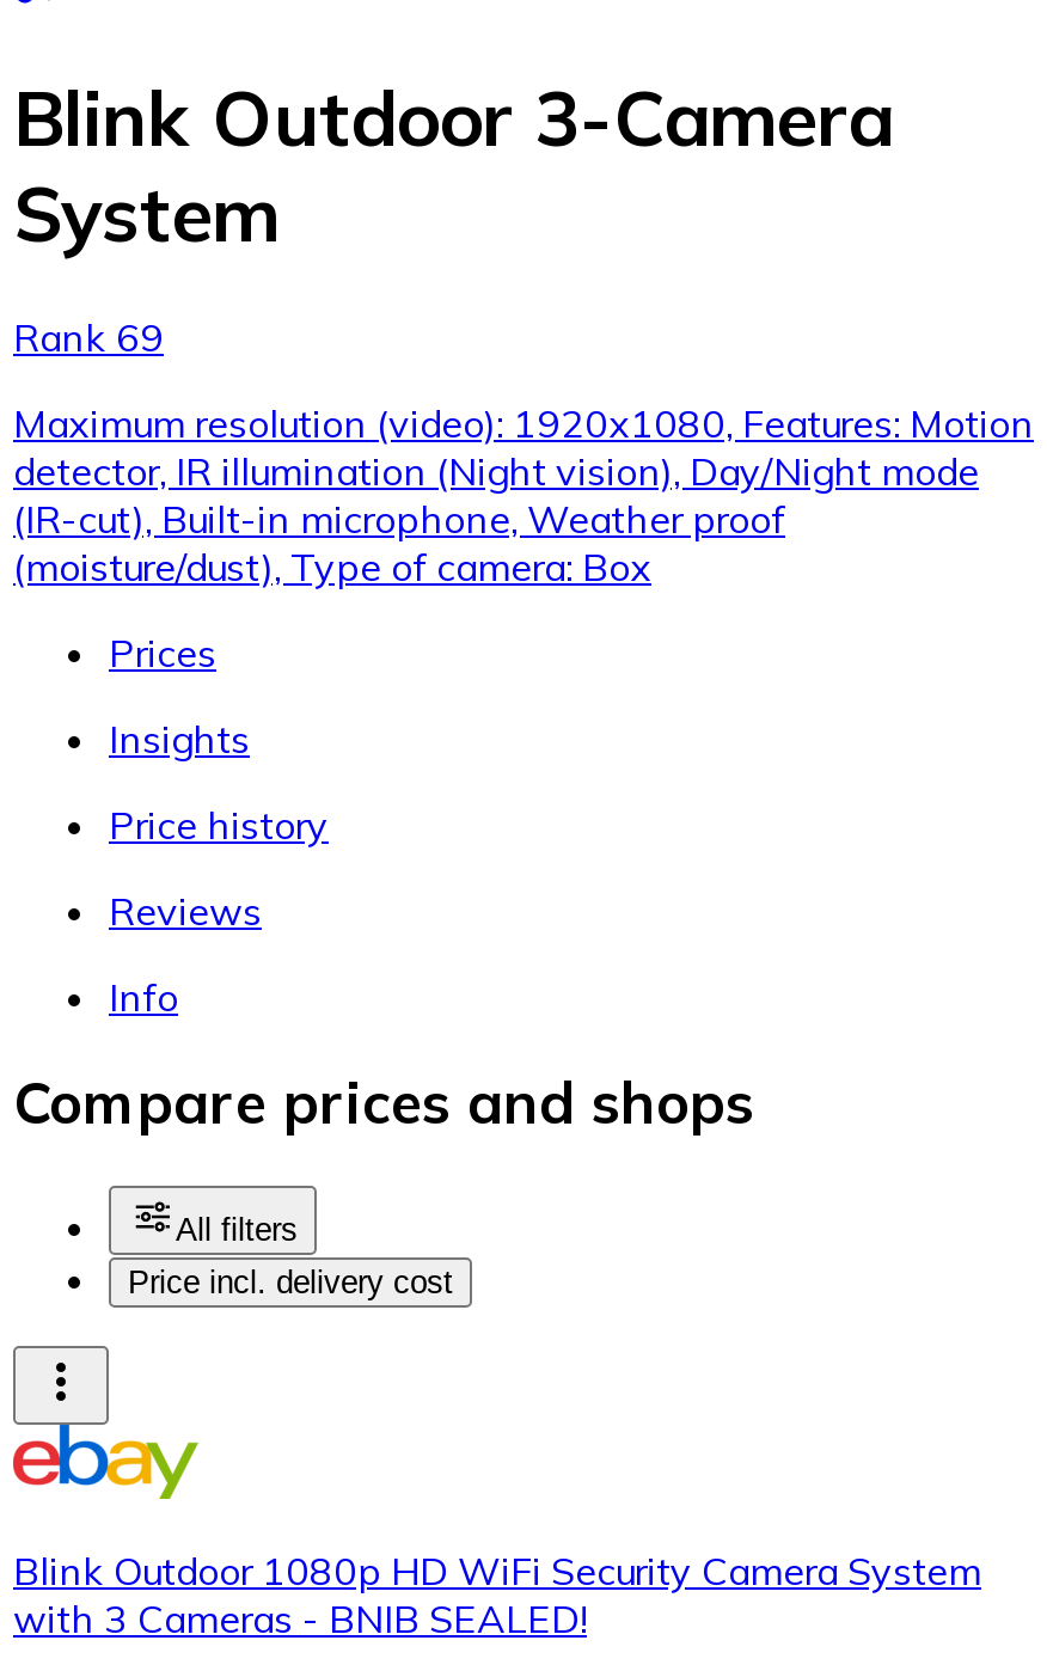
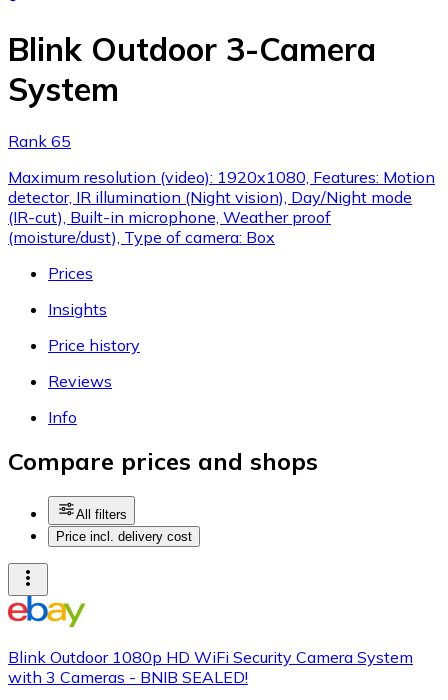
[13,312,164,360] Rank 69 -> [8,130,71,150] Rank 65

